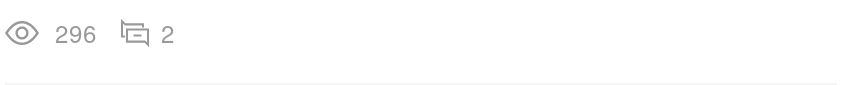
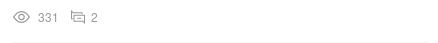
[55,15,175,49] 296 2 -> [38,8,98,25] 331 2

